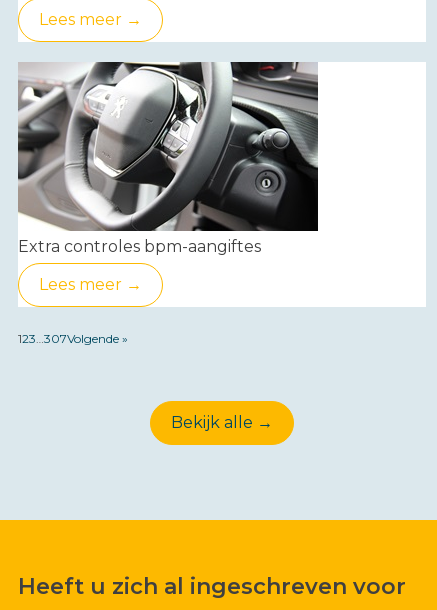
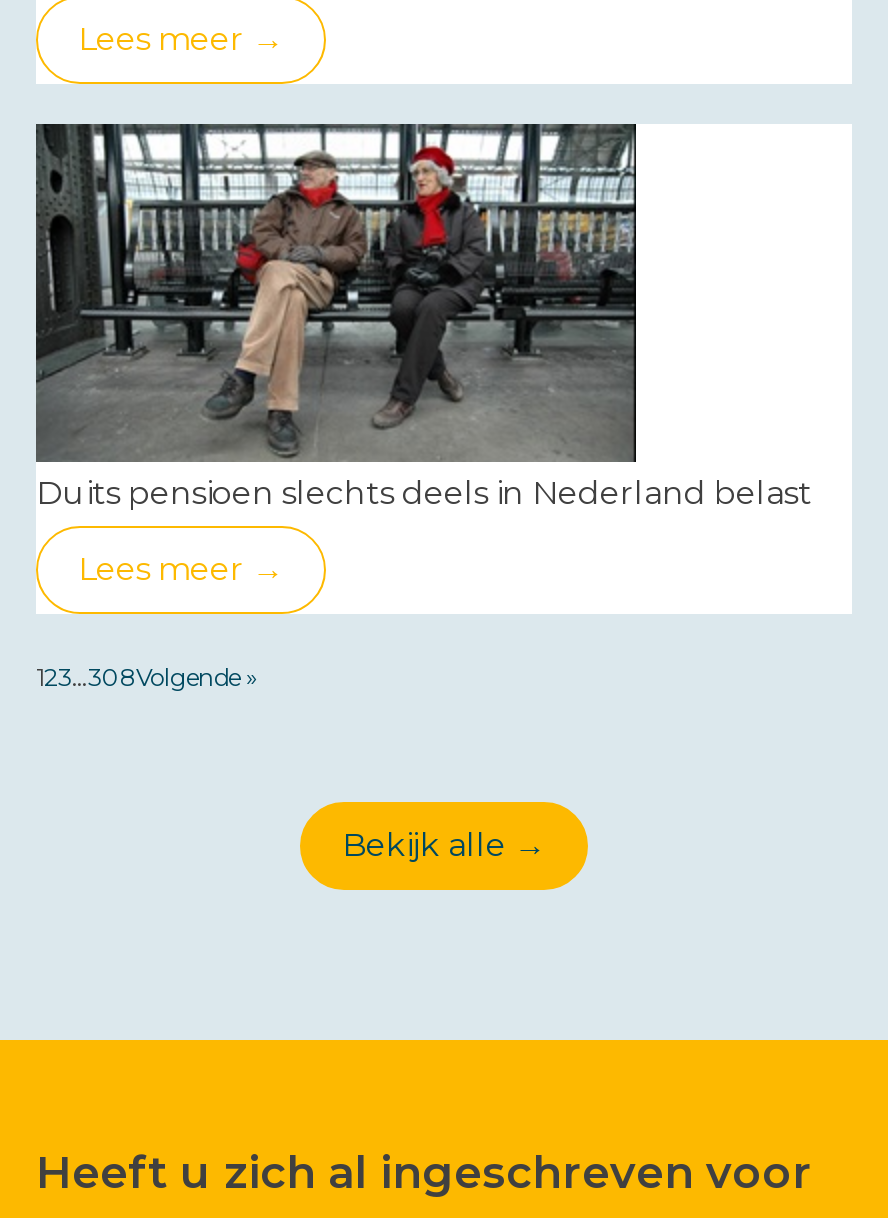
[18,62,318,256] [image] | Extra controles bpm-aangiftes -> [34,122,812,511] [image] | Duits pensioen slechts deels in Nederland belast
[18,331,128,346] 123…307Volgende » -> [36,661,258,691] 123…308Volgende »

